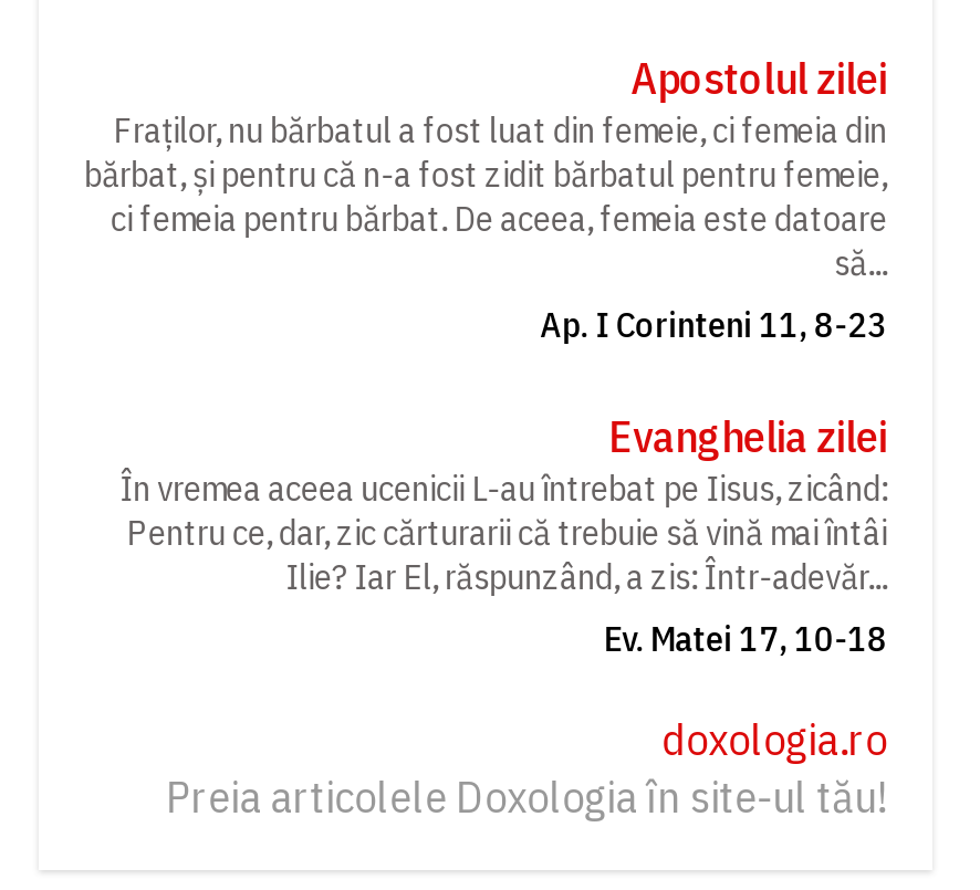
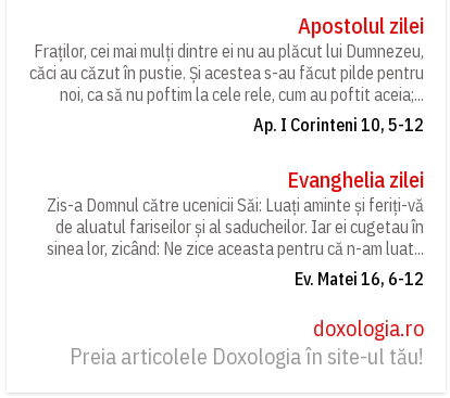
[84,106,887,345] Fraților, nu bărbatul a fost luat din femeie, ci femeia din | bărbat, și pentru că n-a fost zidit bărbatul pentru femeie, | ci femeia pentru bărbat. De aceea, femeia este datoare | să... | Ap. I Corinteni 11, 8-23 -> [29,40,423,135] Fraților, cei mai mulți dintre ei nu au plăcut lui Dumnezeu, | căci au căzut în pustie. Și acestea s-au făcut pilde pentru | noi, ca să nu poftim la cele rele, cum au poftit aceia;... | Ap. I Corinteni 10, 5-12
[120,465,887,659] În vremea aceea ucenicii L-au întrebat pe Iisus, zicând: | Pentru ce, dar, zic cărturarii că trebuie să vină mai întâi | Ilie? Iar El, răspunzând, a zis: Într-adevăr... | Ev. Matei 17, 10-18 -> [46,194,423,289] Zis-a Domnul către ucenicii Săi: Luați aminte și feriți-vă | de aluatul fariseilor și al saducheilor. Iar ei cugetau în | sinea lor, zicând: Ne zice aceasta pentru că n-am luat... | Ev. Matei 16, 6-12

